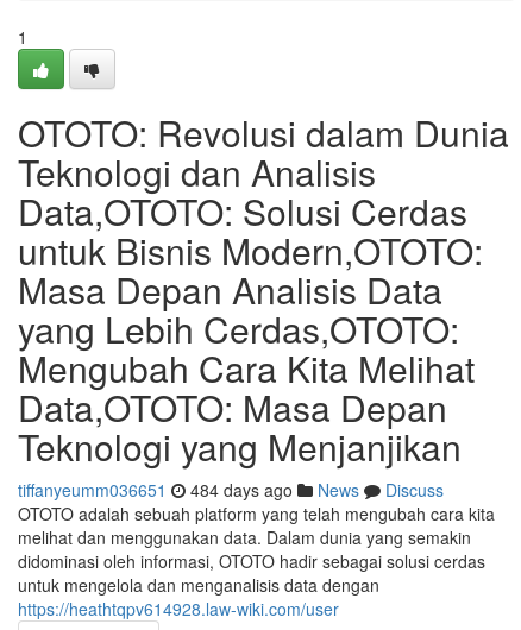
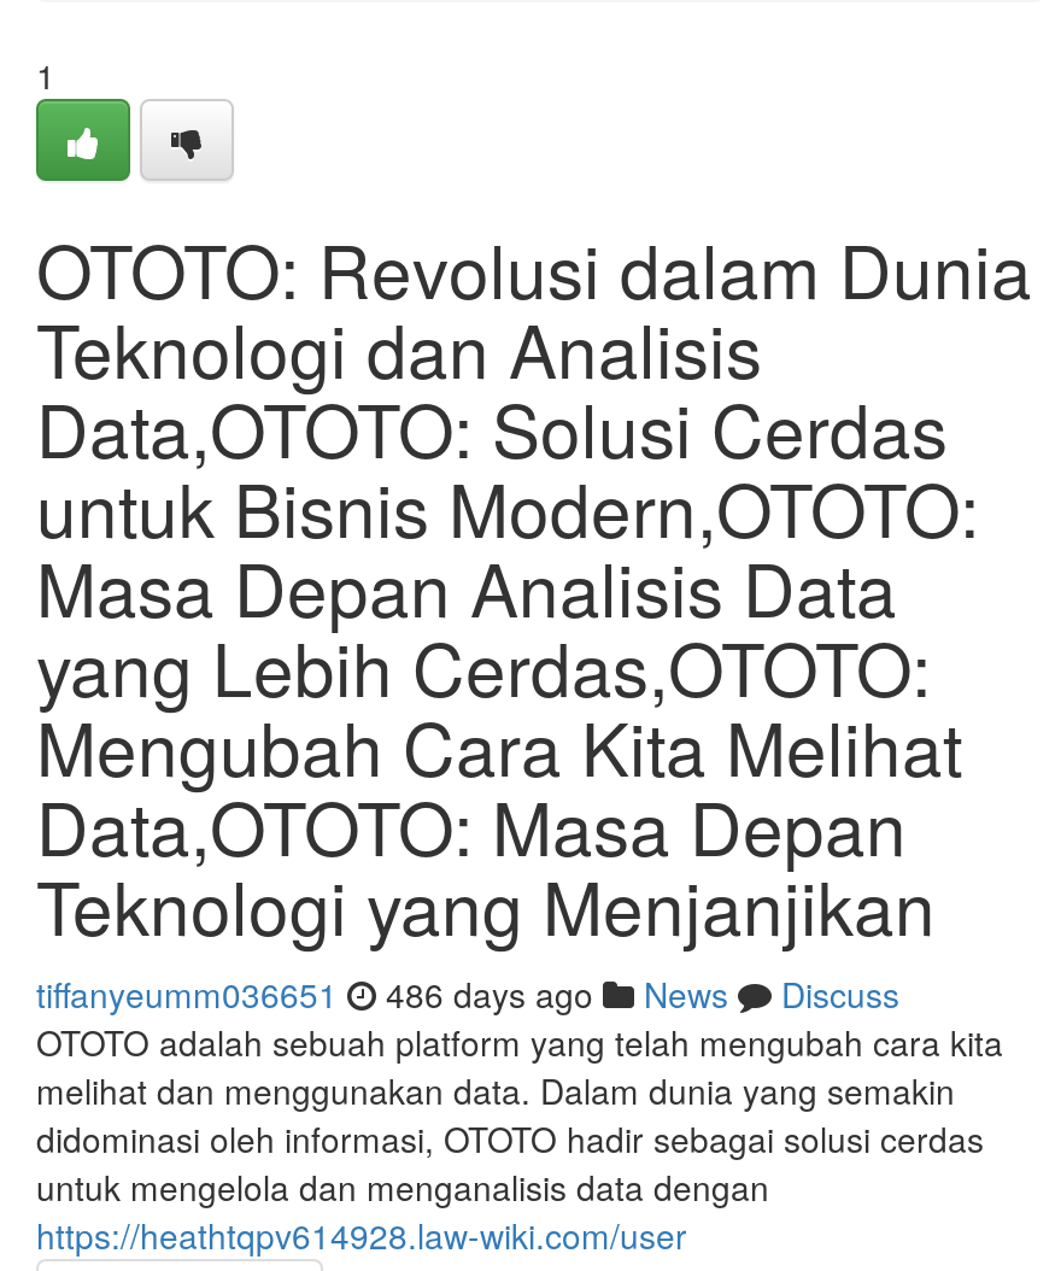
[18,478,444,502] tiffanyeumm036651 484 days ago News Discuss -> [36,970,899,1018] tiffanyeumm036651 486 days ago News Discuss

